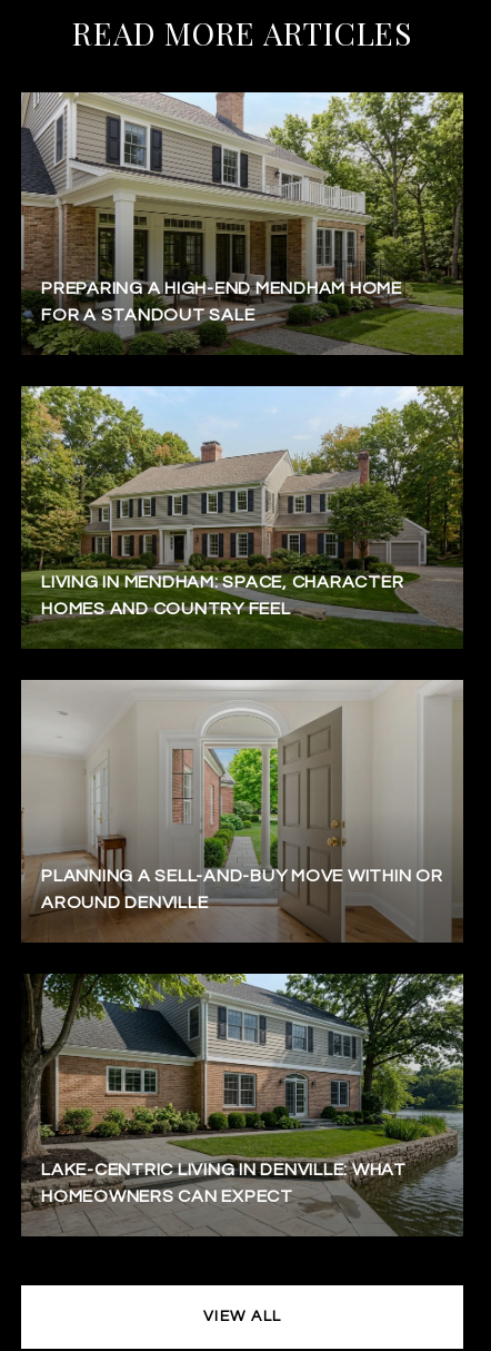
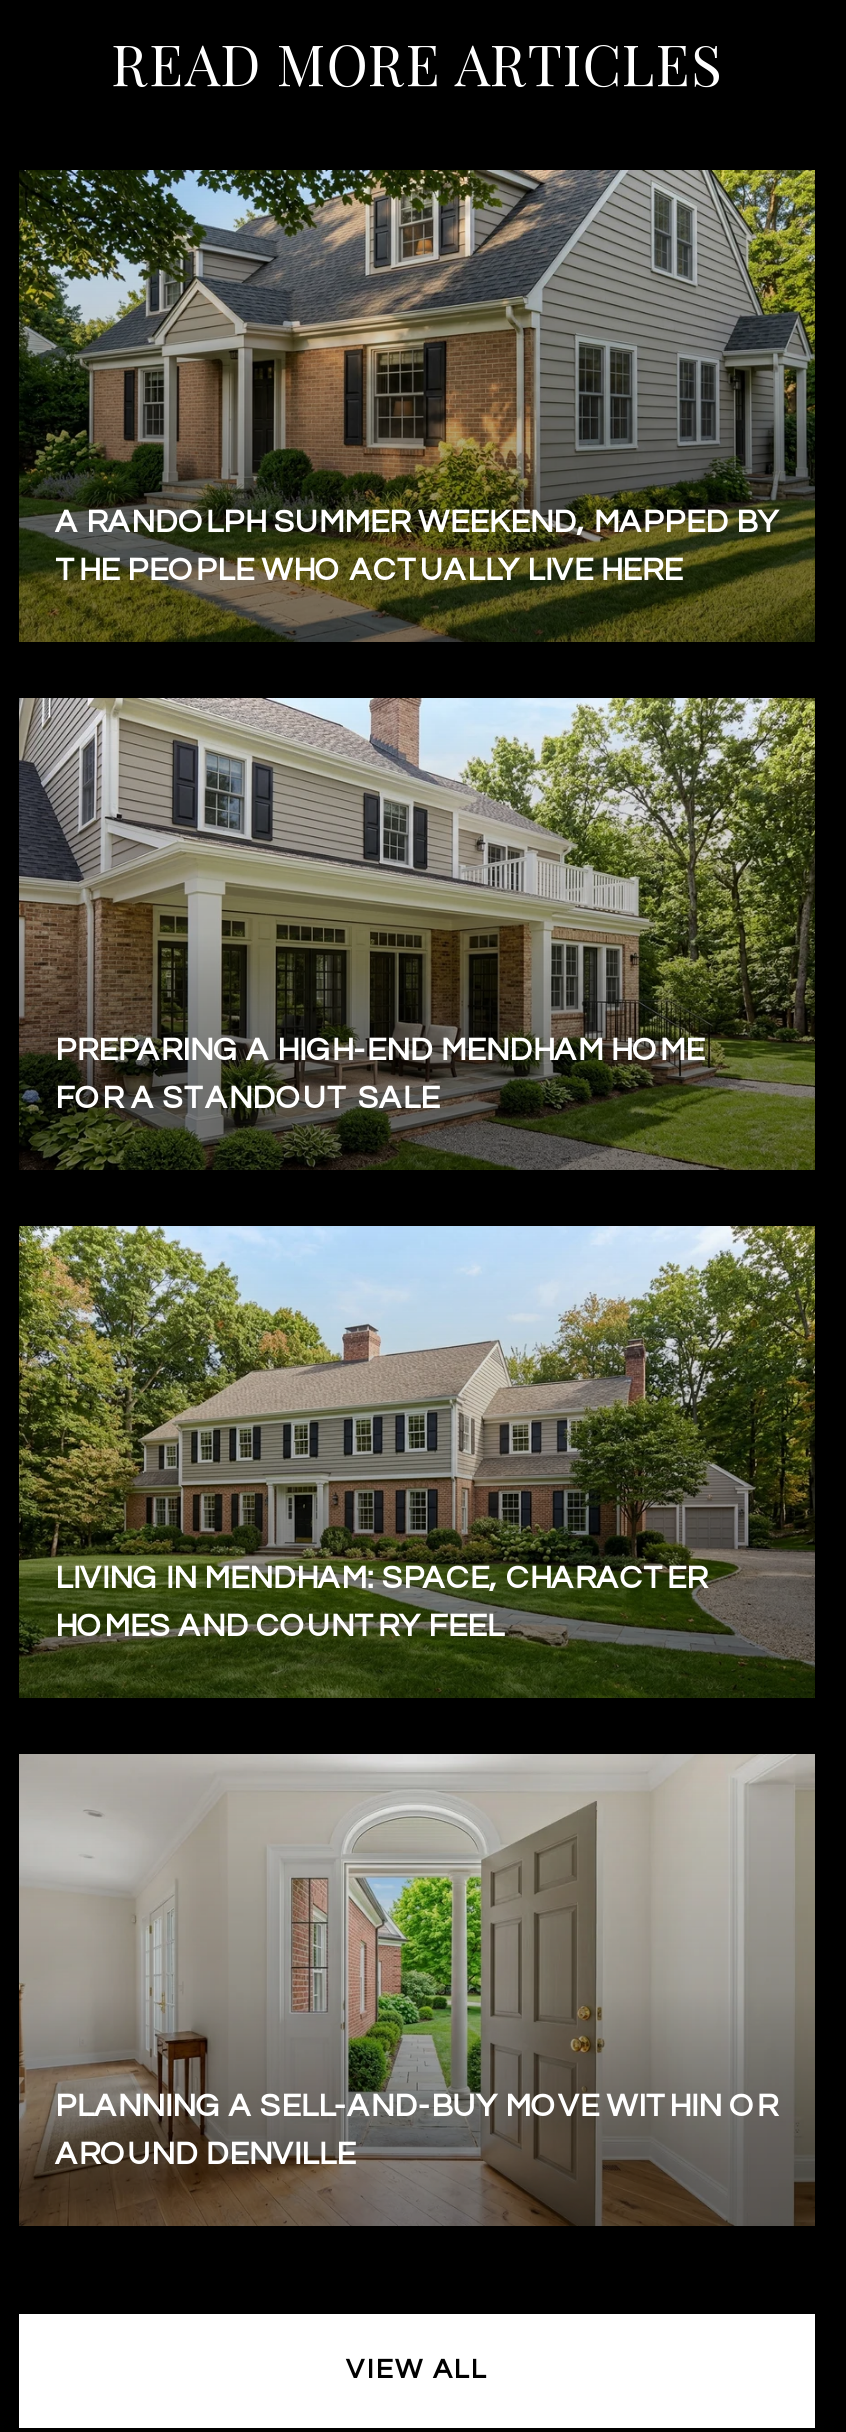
none -> [19,168,815,642] [image] | A RANDOLPH SUMMER WEEKEND, MAPPED BY | THE PEOPLE WHO ACTUALLY LIVE HERE
moved [19,90,465,911] -> [15,694,819,2170]: [image] | PREPARING A HIGH-END MENDHAM HOME | FOR A STANDOUT SALE | LIVING IN MENDHAM: SPACE, CHARACTER | HOMES AND COUNTRY FEEL | PLANNING A SELL-AND-BUY MOVE WITHIN OR | AROUND DENVILLE
[21,973,463,1236] [image] | LAKE-CENTRIC LIVING IN DENVILLE: WHAT | HOMEOWNERS CAN EXPECT -> none

